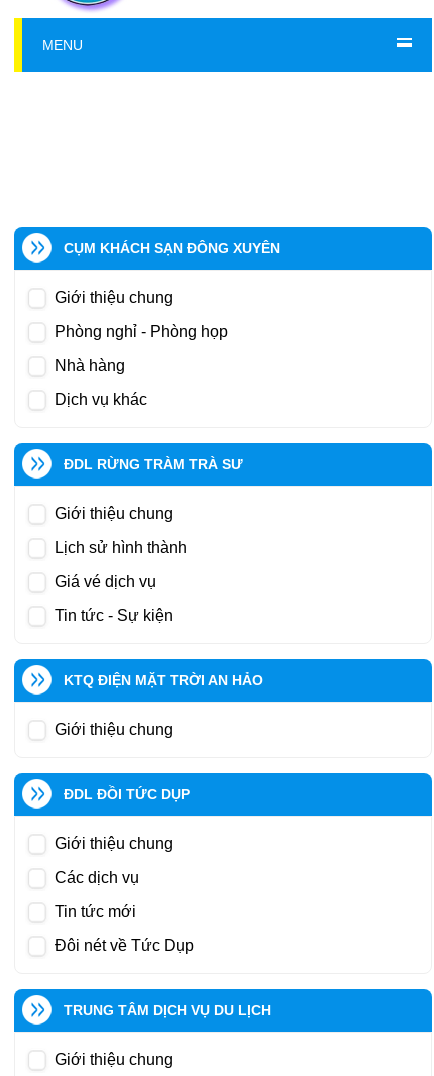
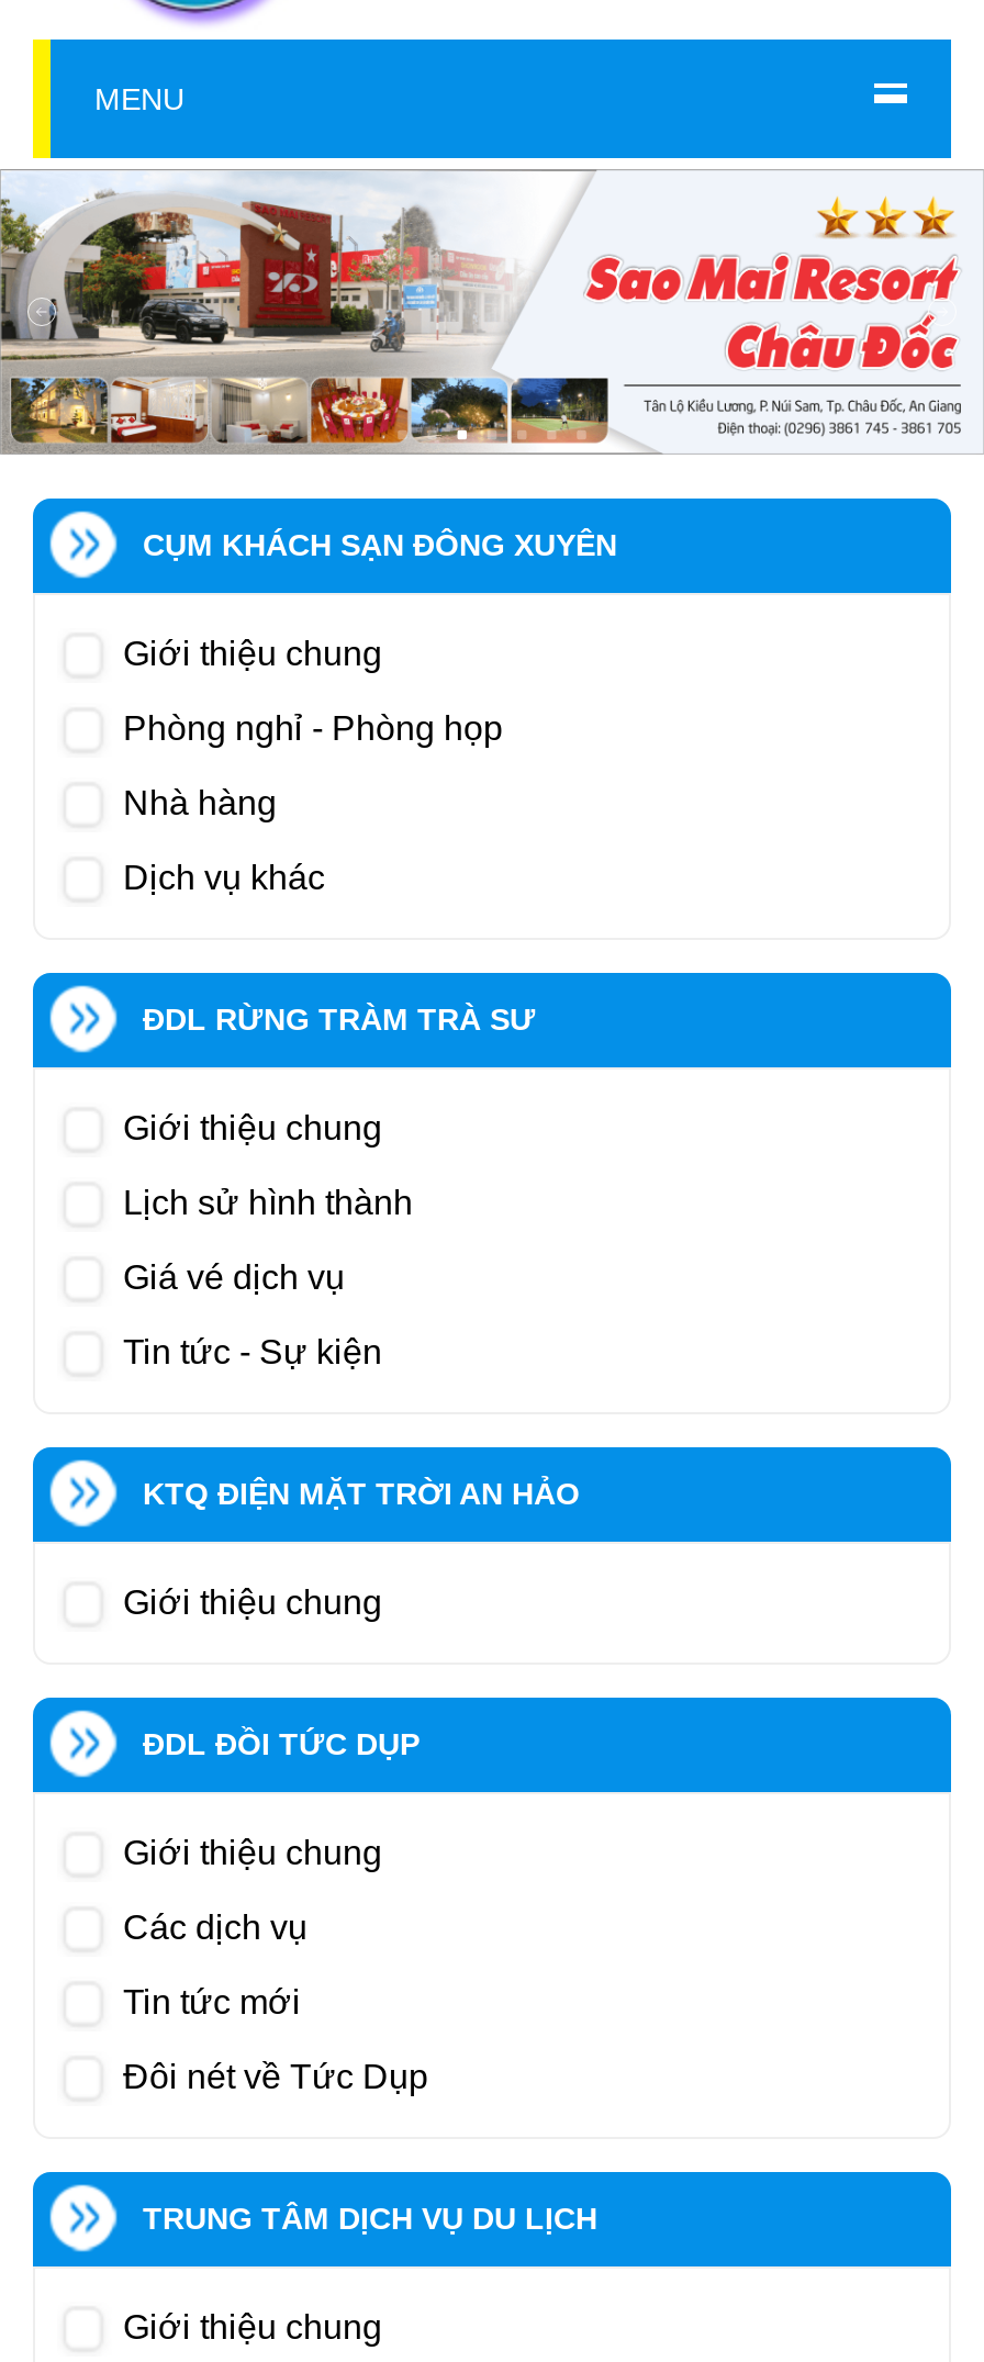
none -> [7,169,964,457] [image]

